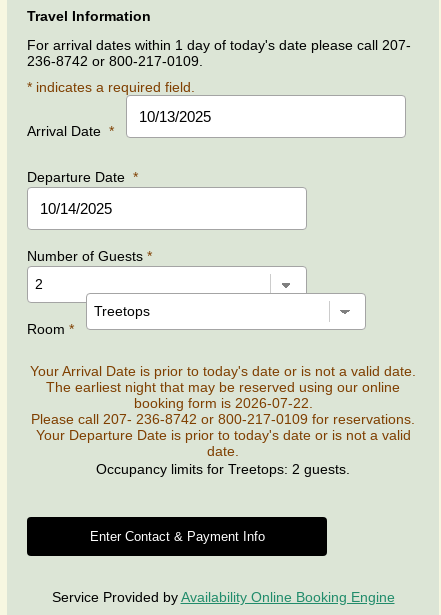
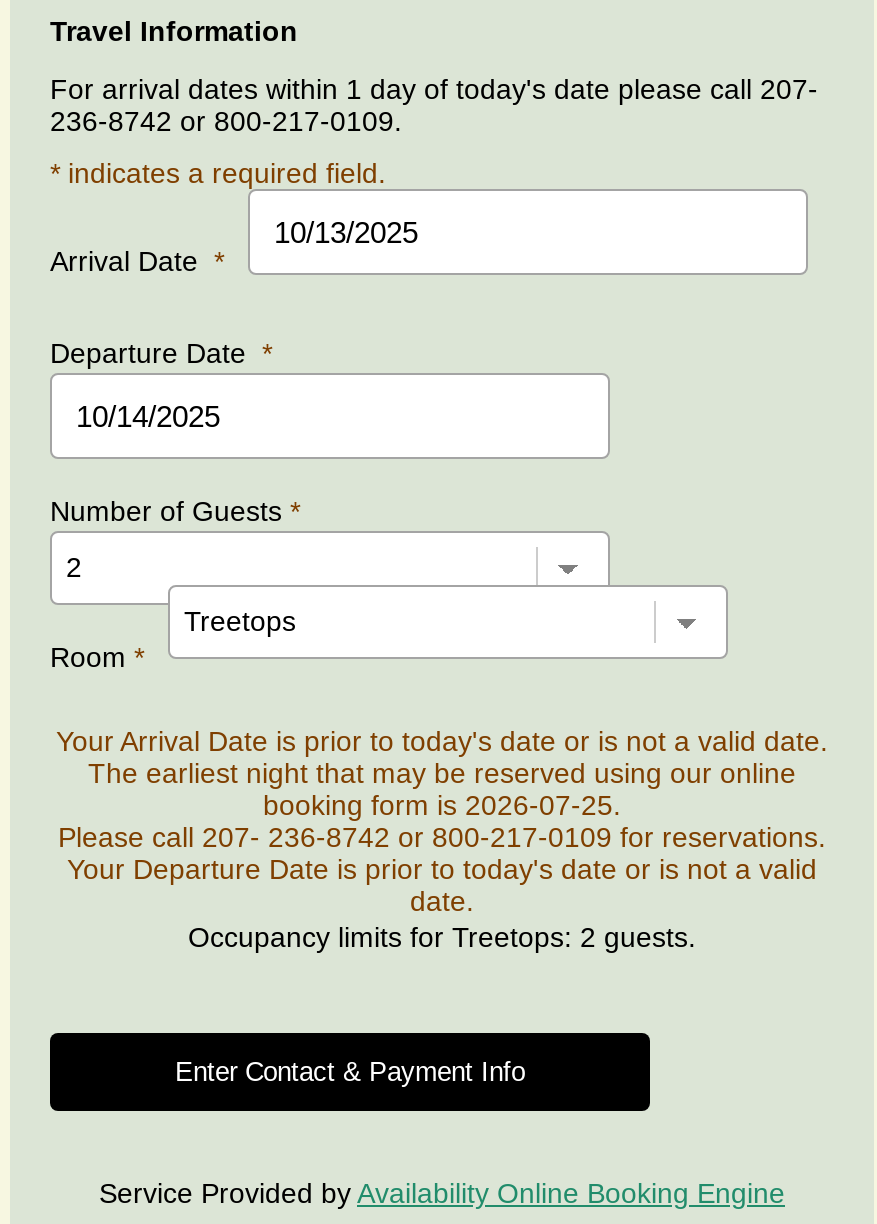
[133,395,312,411] booking form is 2026-07-22. -> [263,790,621,822] booking form is 2026-07-25.

